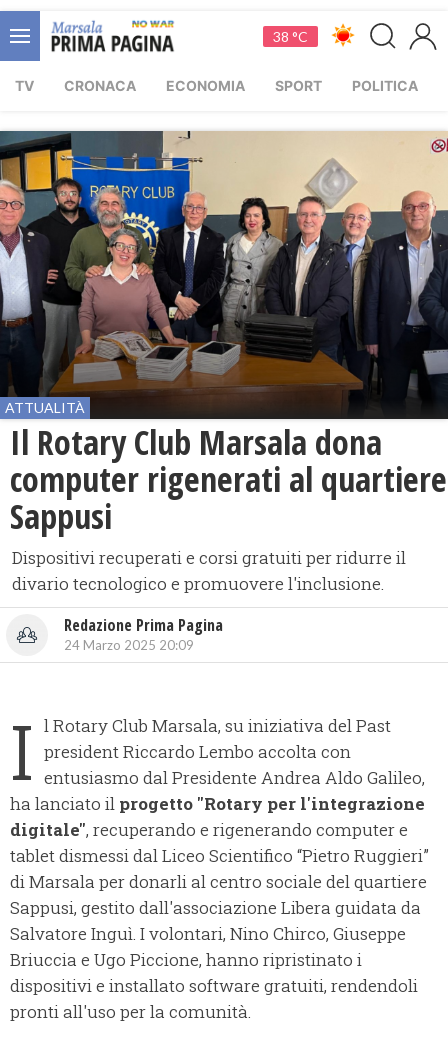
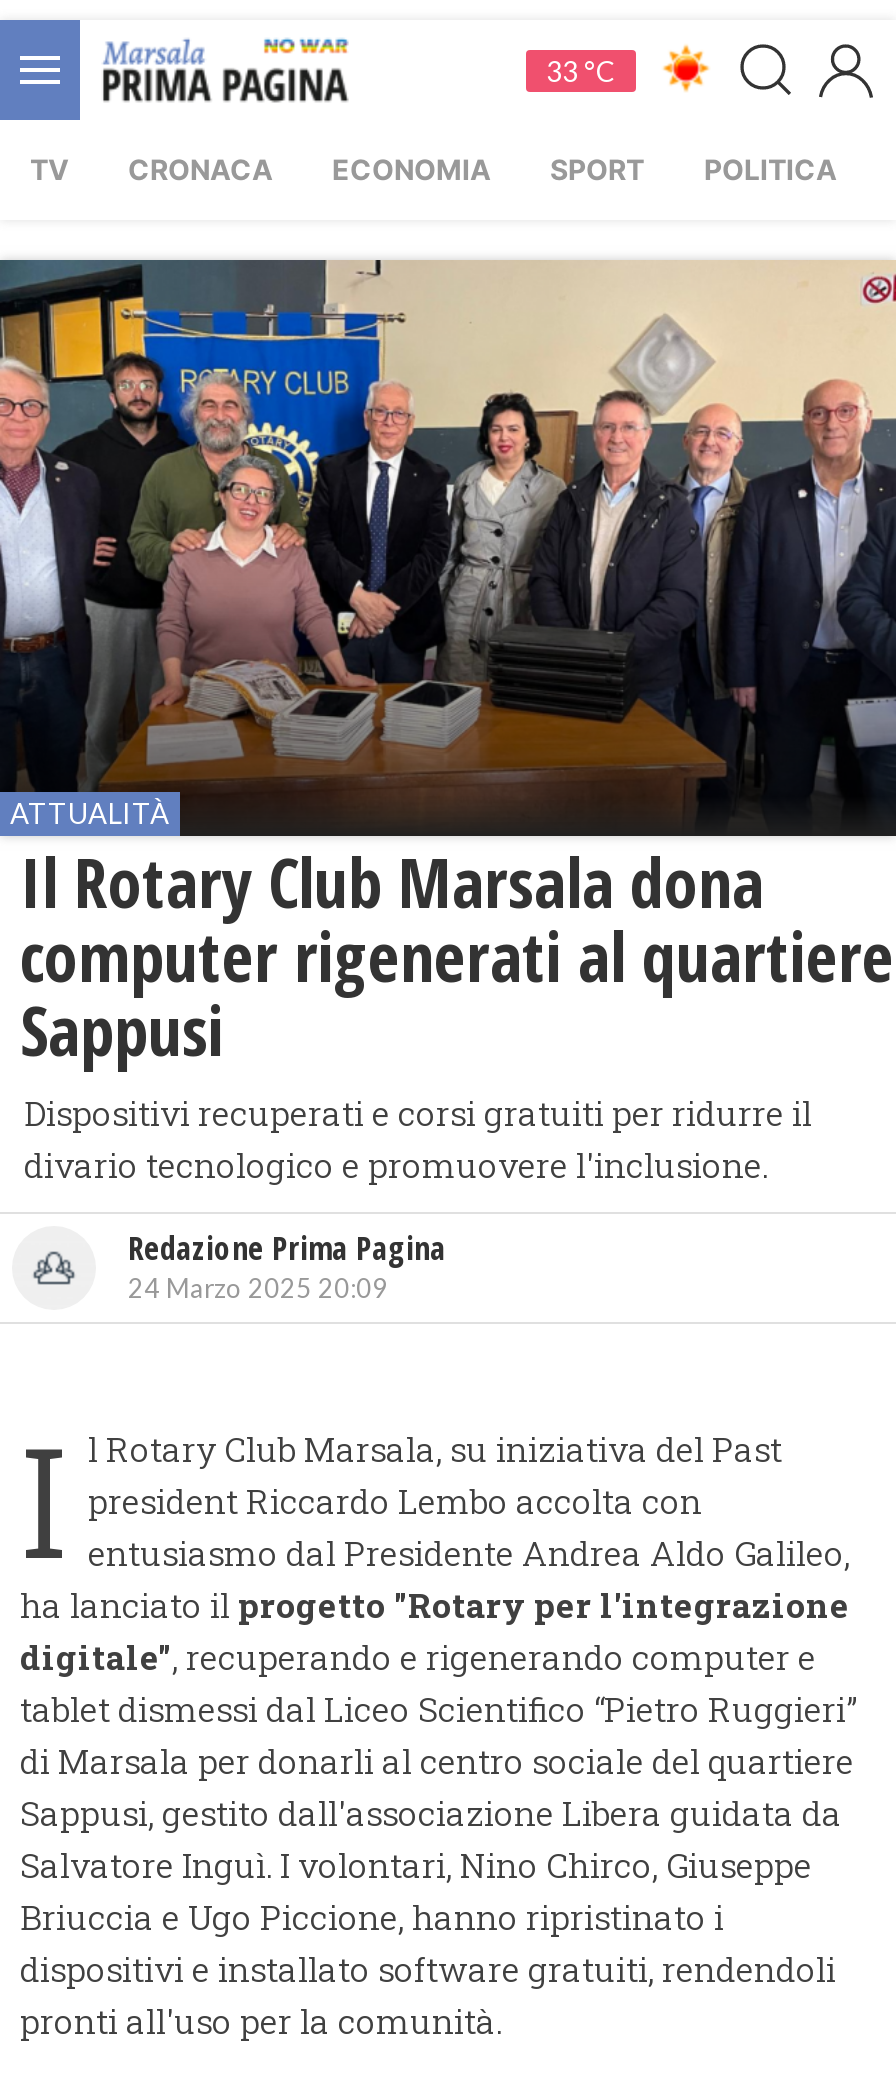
[273,27,308,44] 38 °C -> [546,53,616,87] 33 °C

